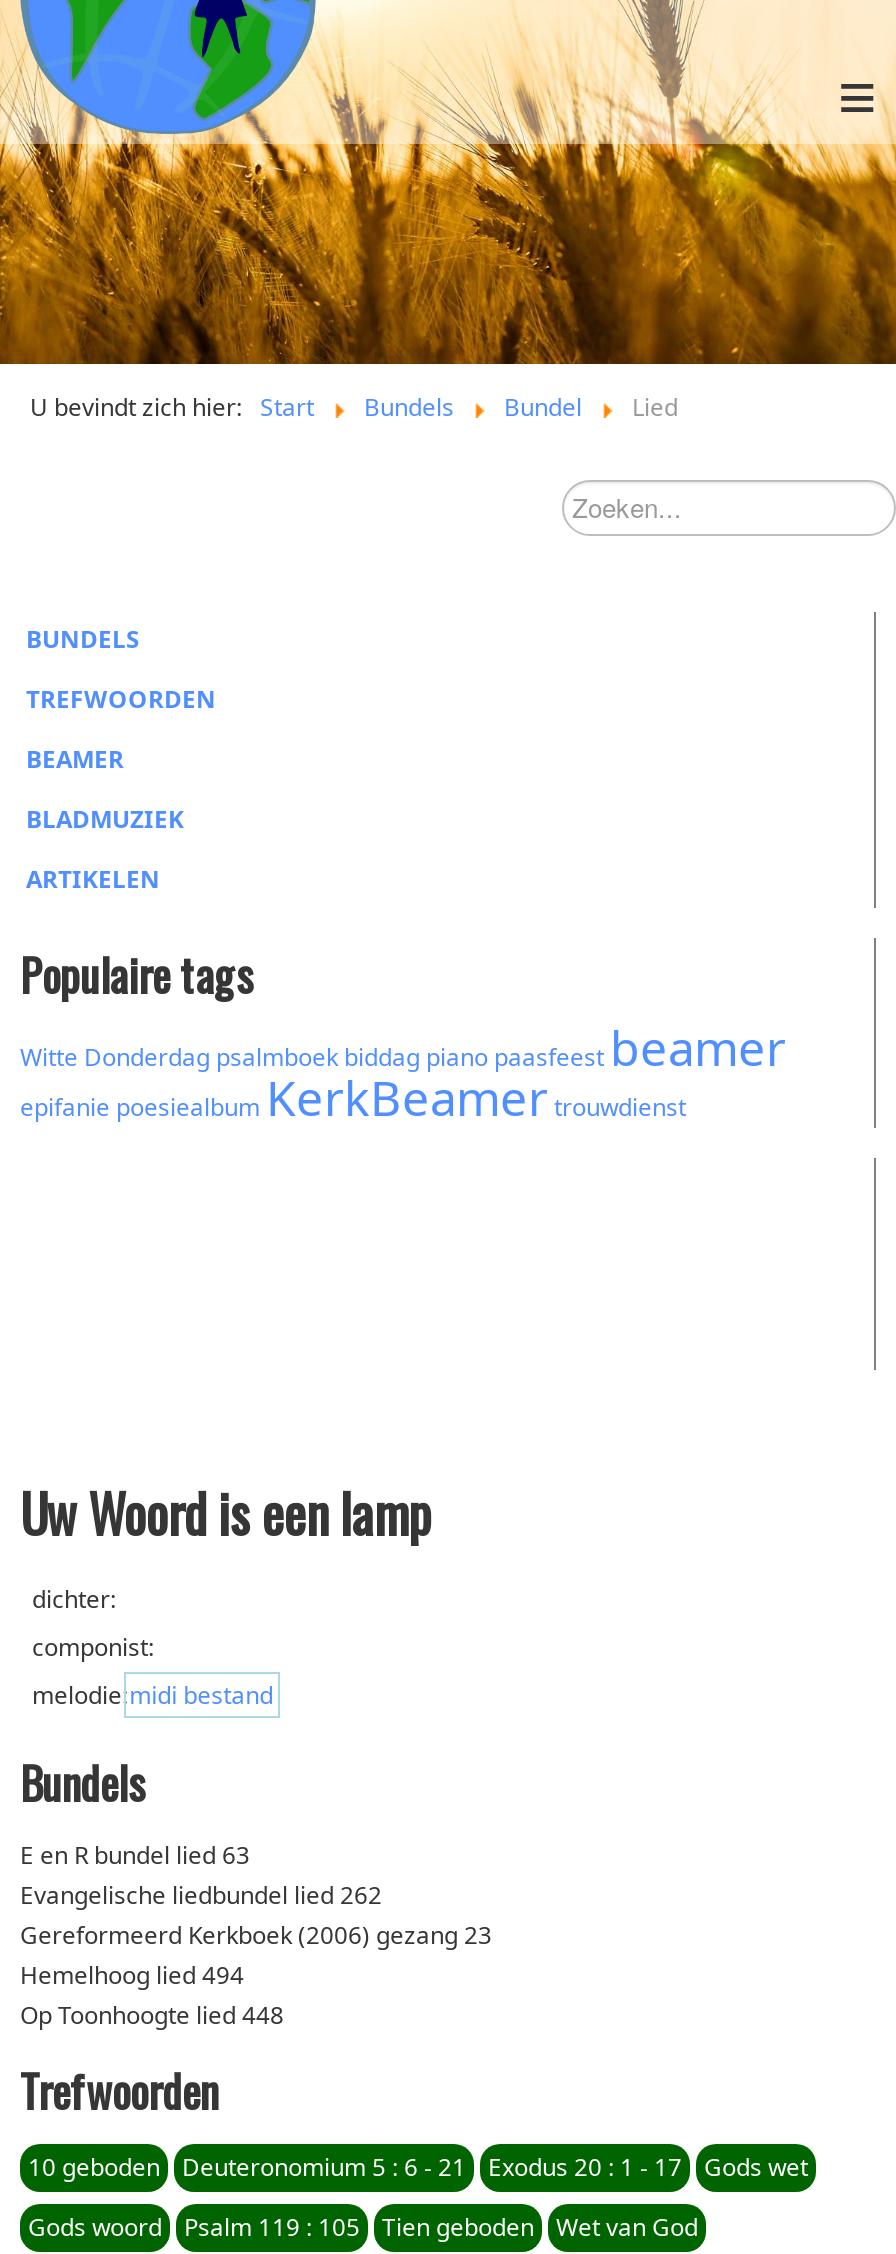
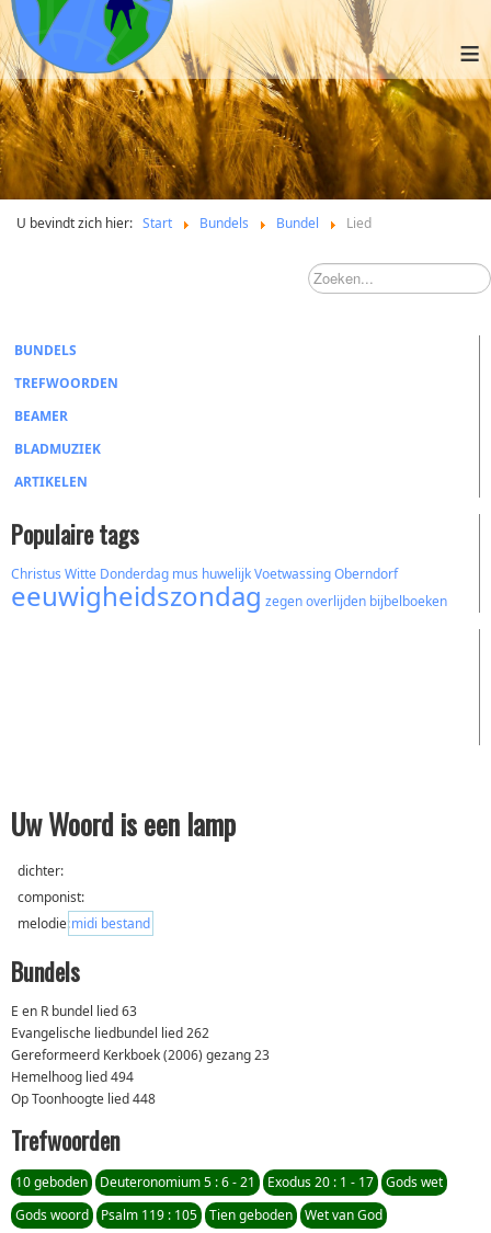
[20,1014,786,1130] Witte Donderdag psalmboek biddag piano paasfeest beamer | epifanie poesiealbum KerkBeamer trouwdienst -> [11,564,447,614] Christus Witte Donderdag mus huwelijk Voetwassing Oberndorf | eeuwigheidszondag zegen overlijden bijbelboeken

